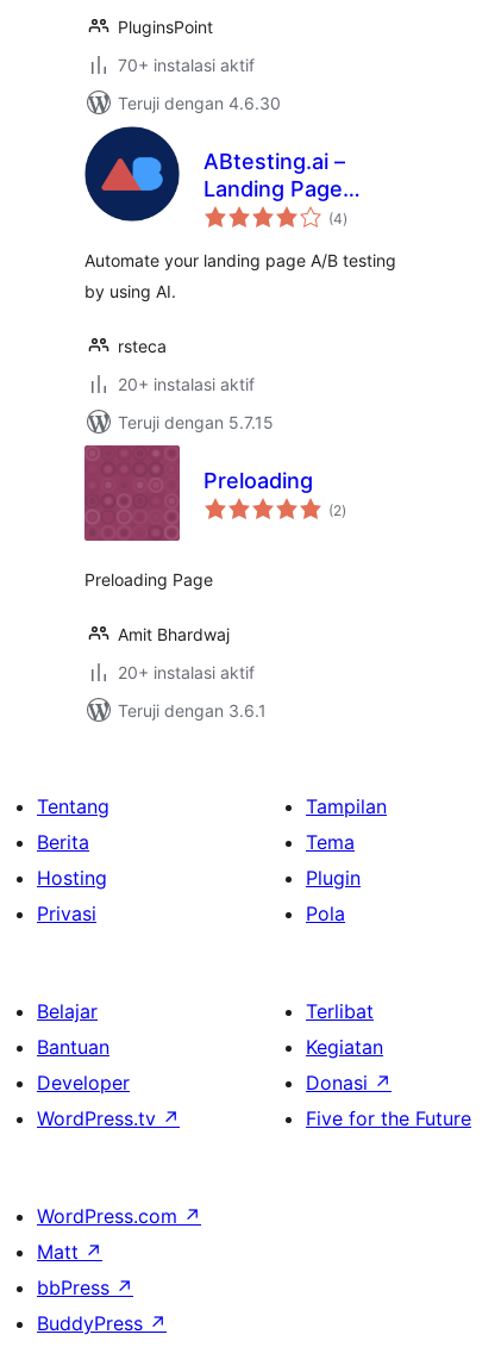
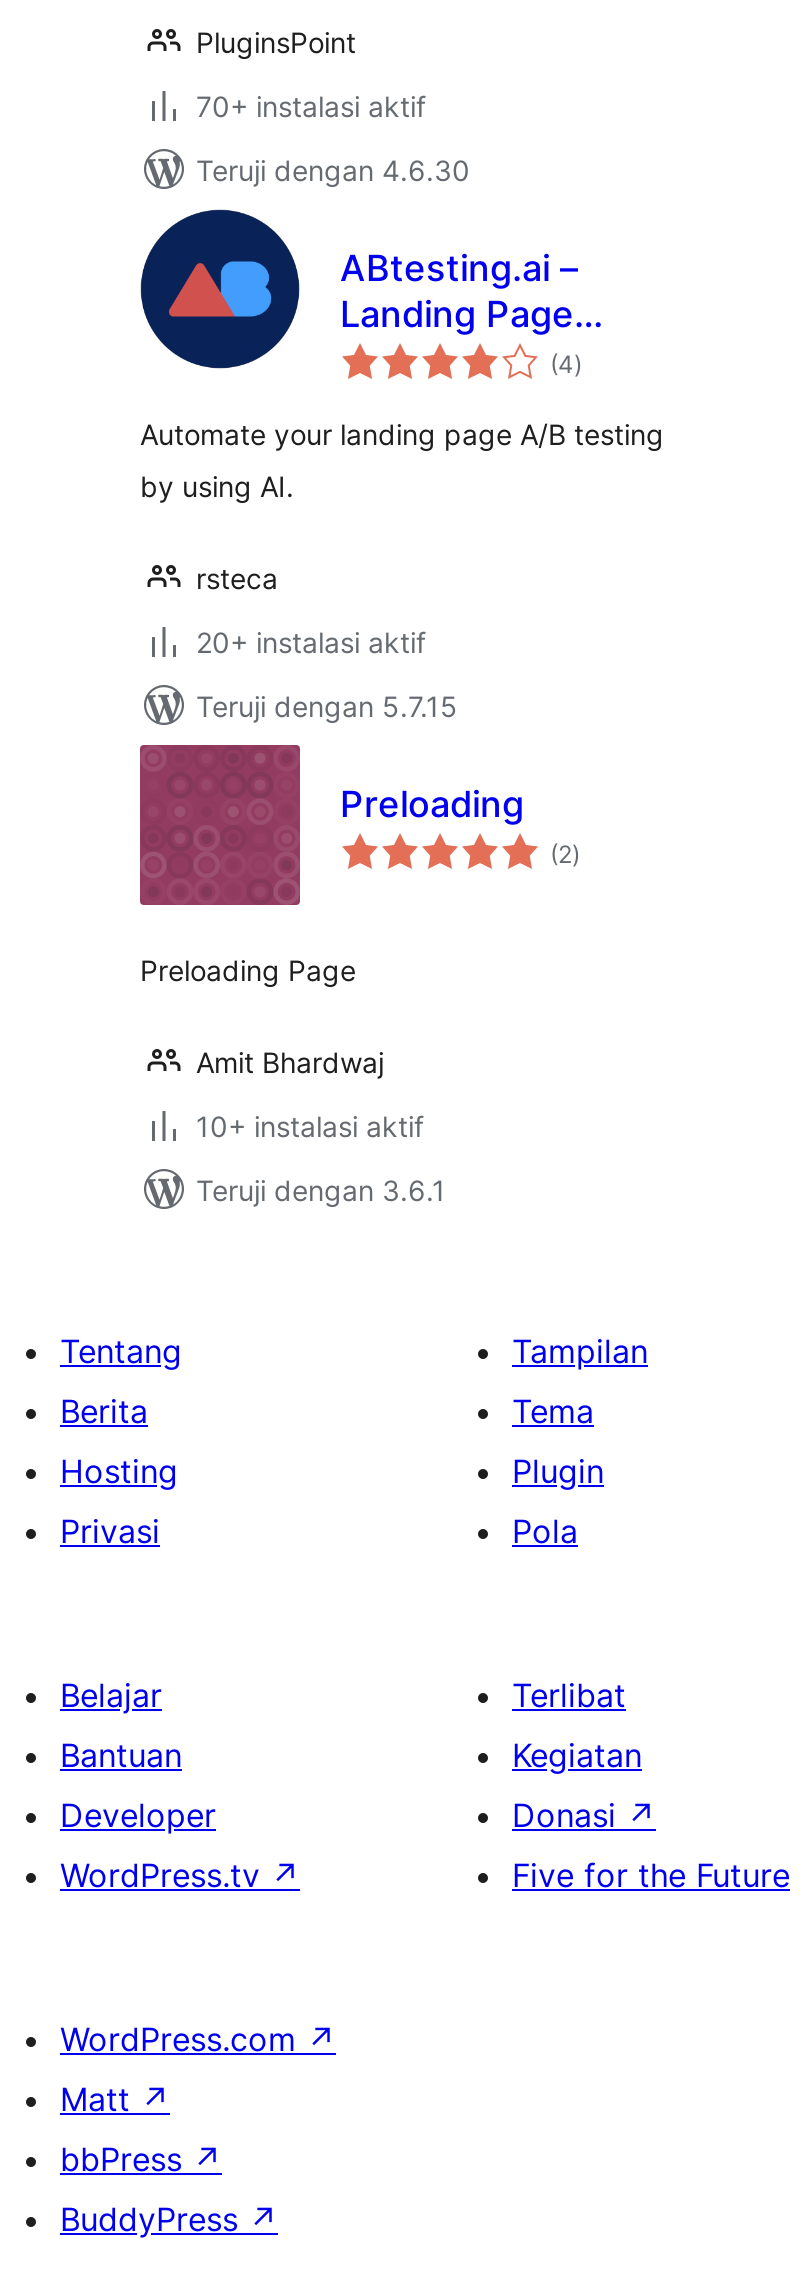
[118,662,255,682] 20+ instalasi aktif -> [196,1109,424,1143] 10+ instalasi aktif

